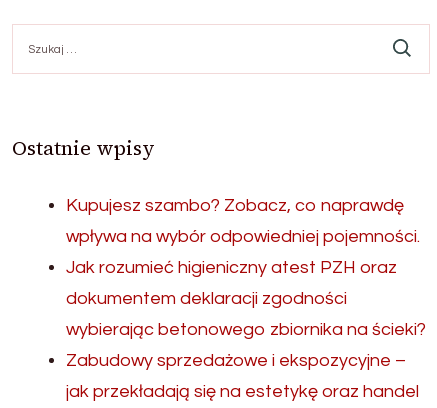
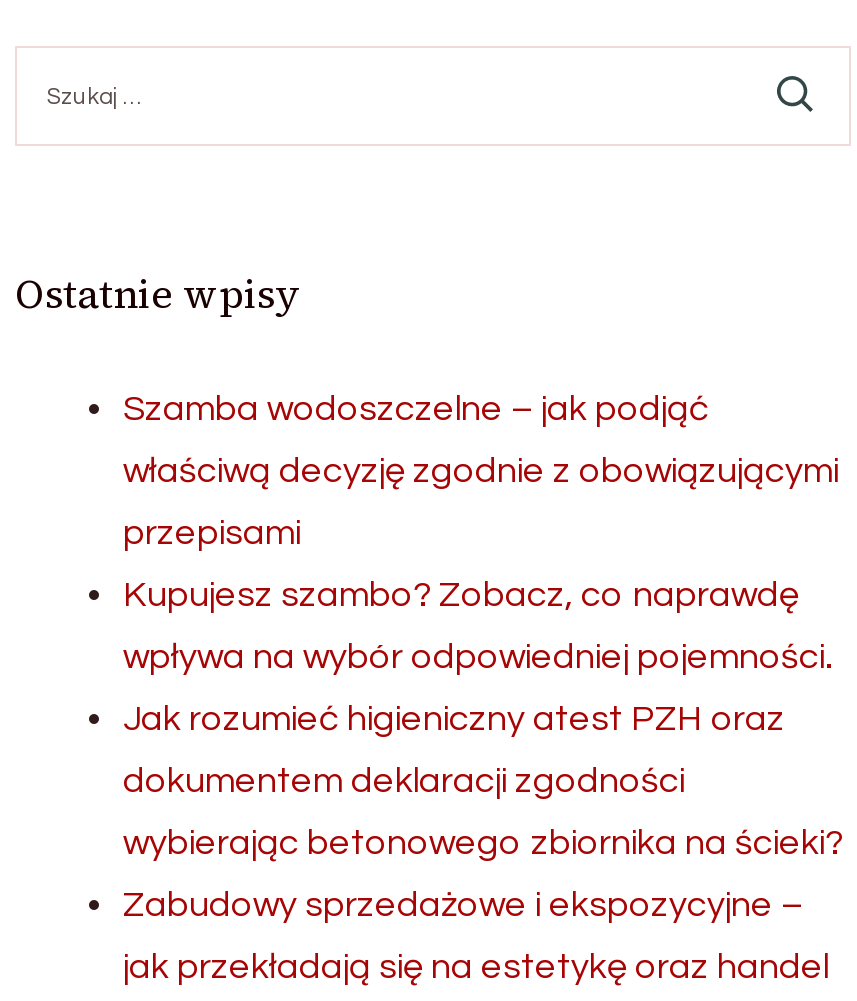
none -> [123,390,839,552] Szamba wodoszczelne – jak podjąć | właściwą decyzję zgodnie z obowiązującymi | przepisami

